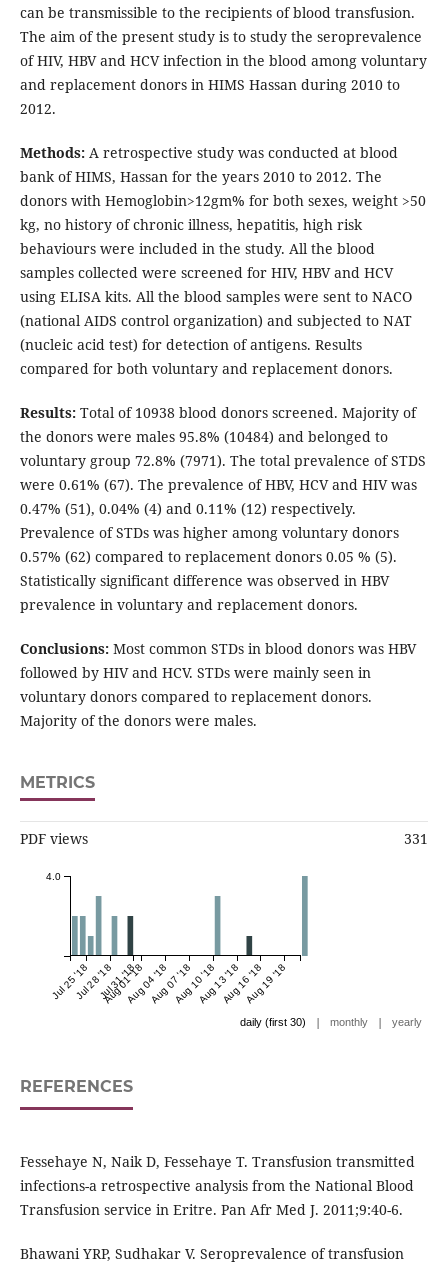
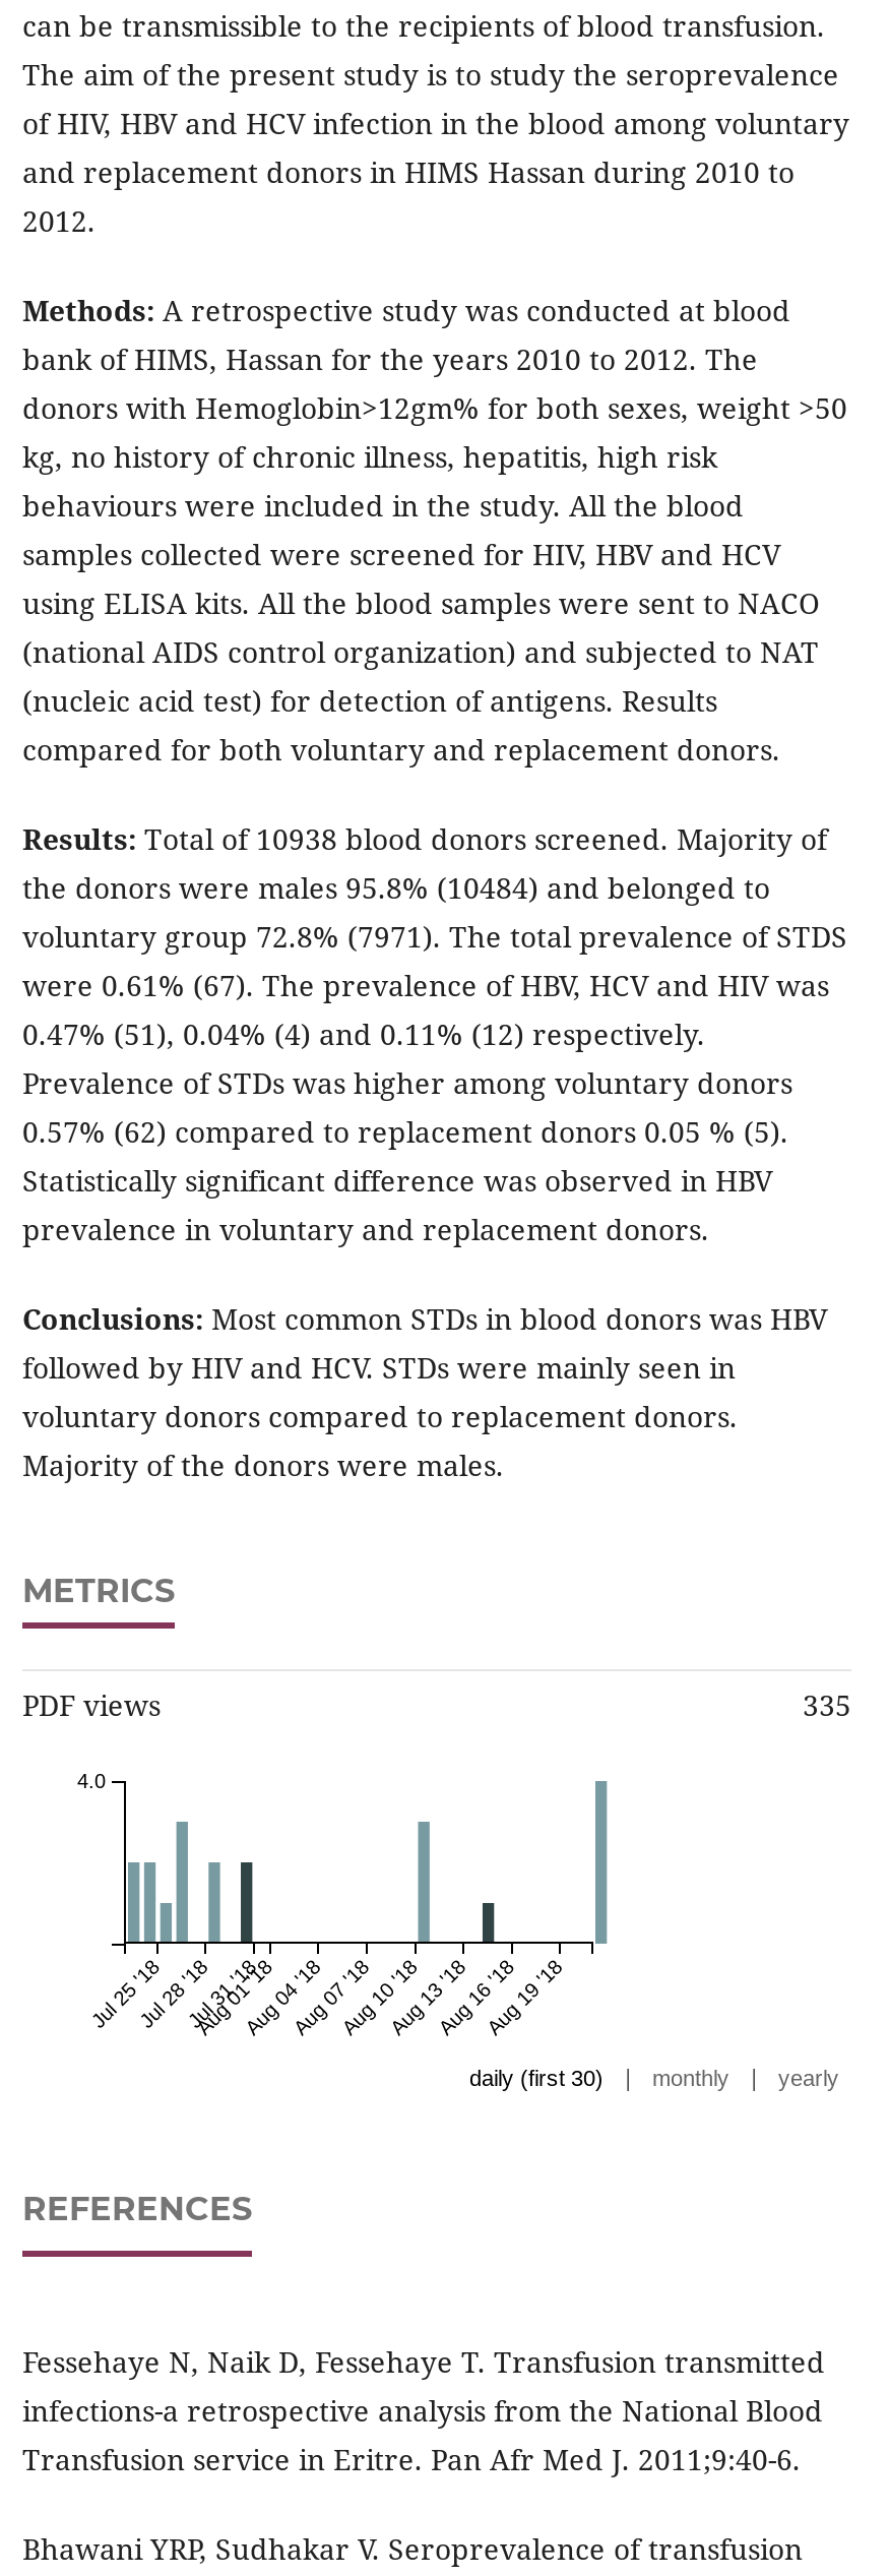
[404,829,428,848] 331 -> [803,1686,851,1725] 335

